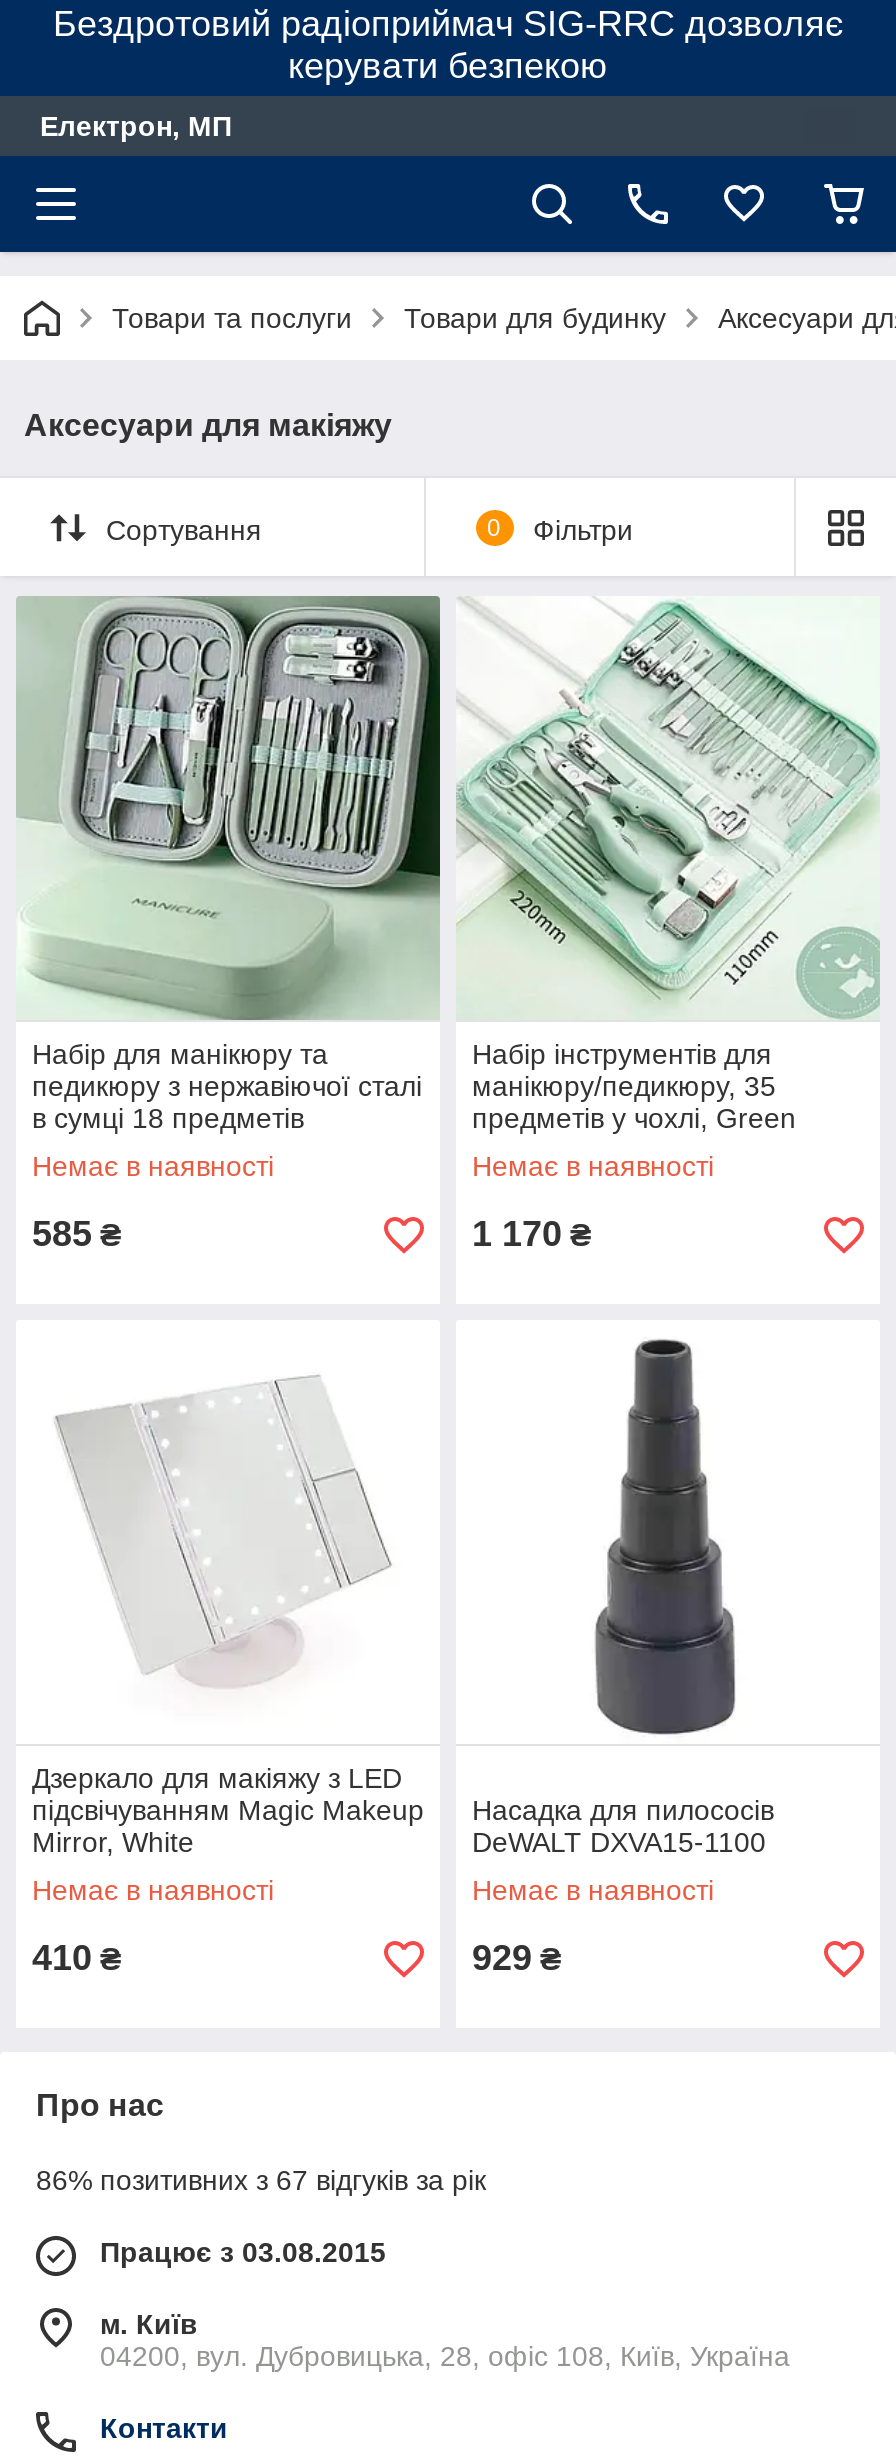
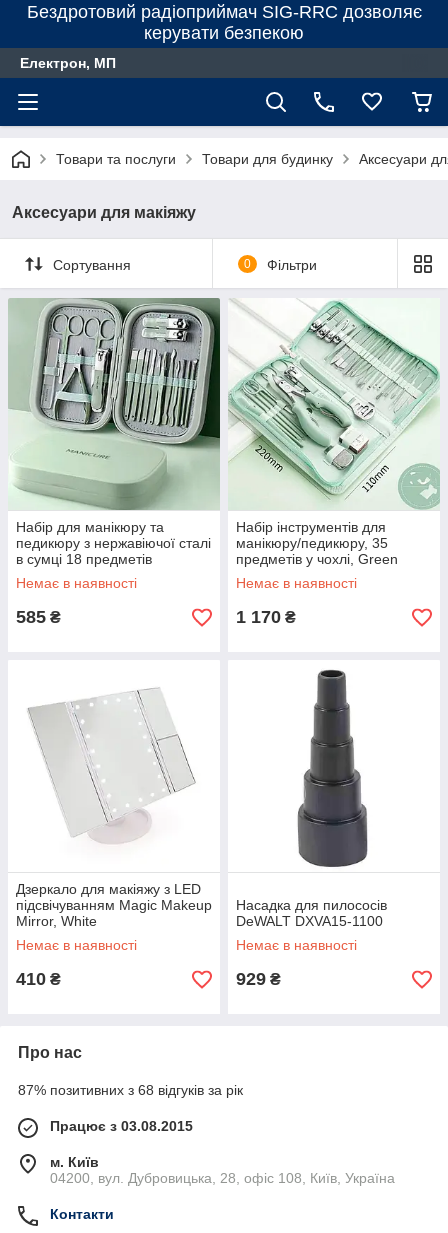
[36,2164,486,2196] 86% позитивних з 67 відгуків за рік -> [18,1082,243,1098] 87% позитивних з 68 відгуків за рік

